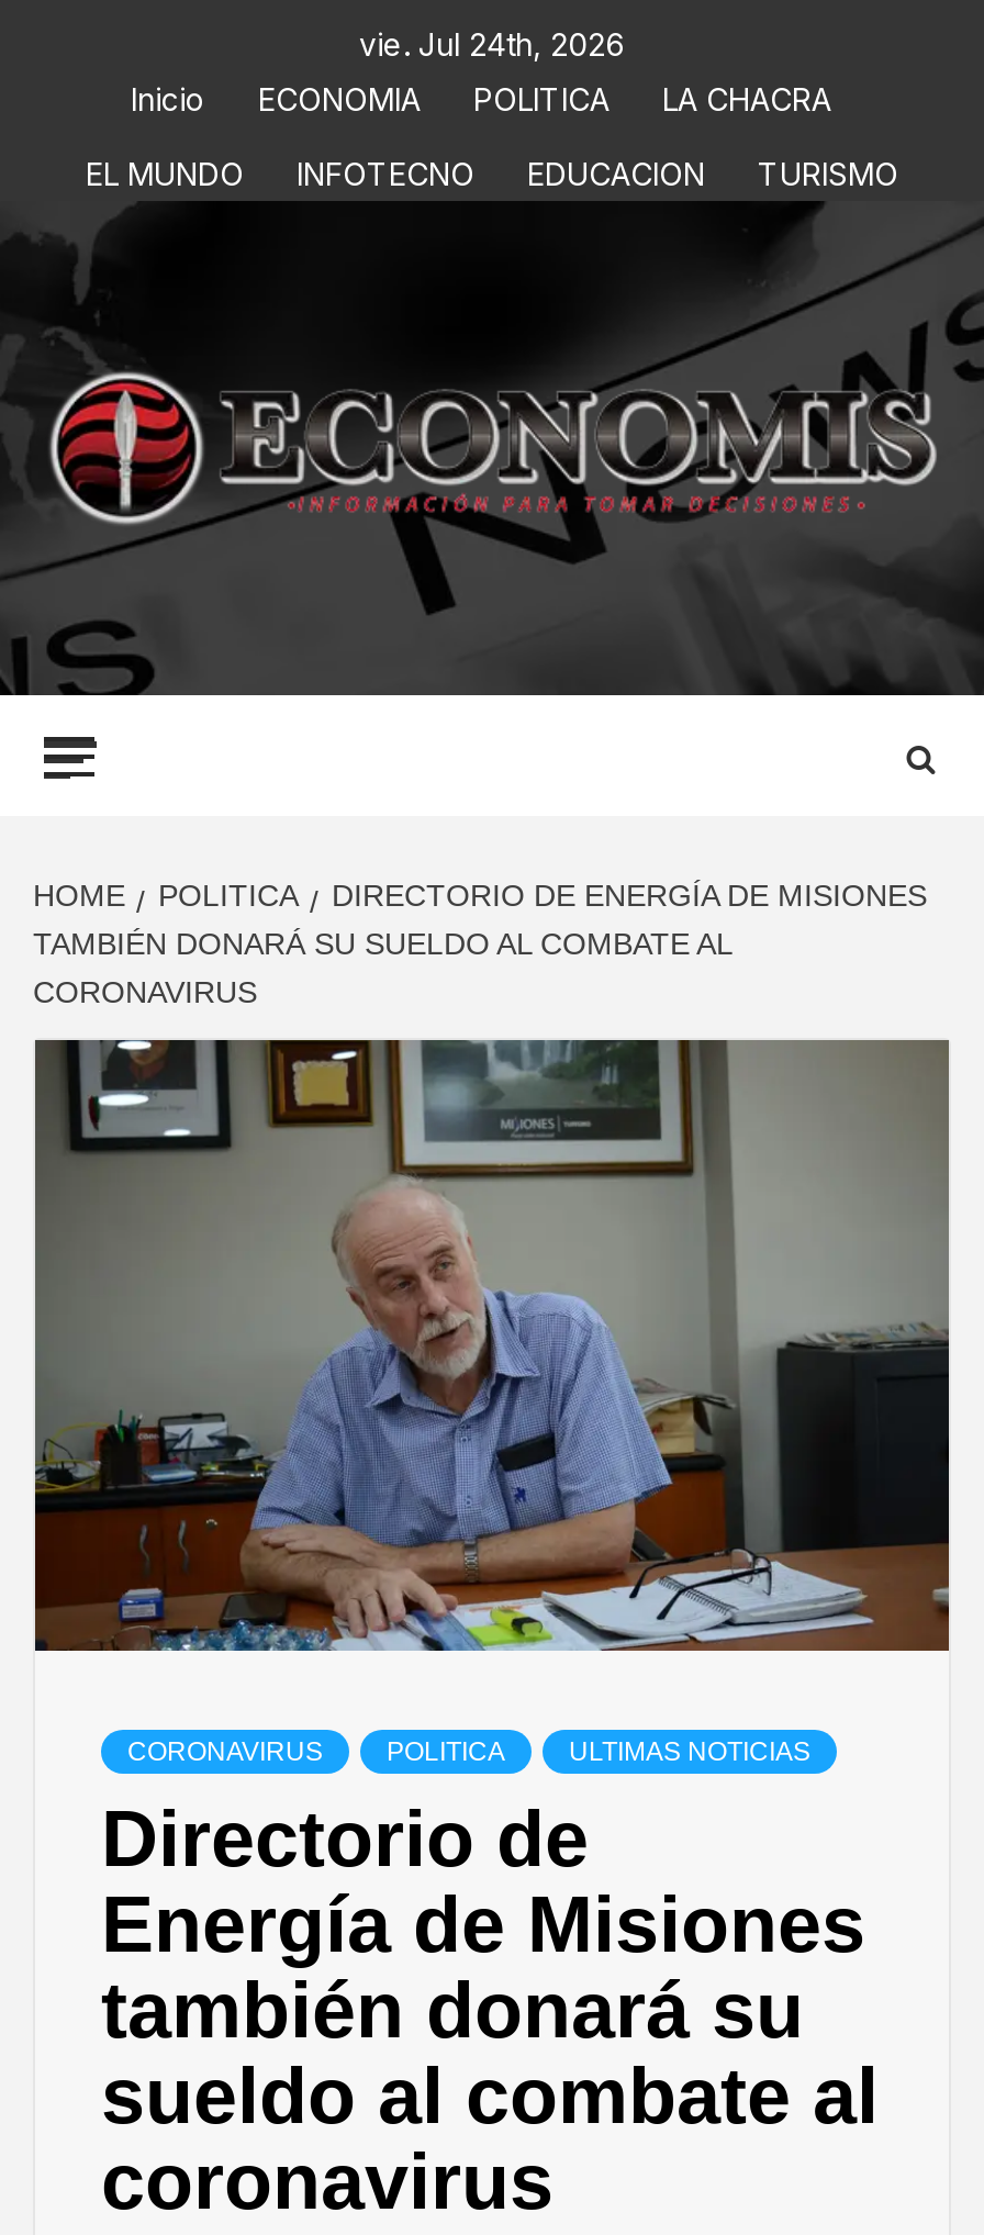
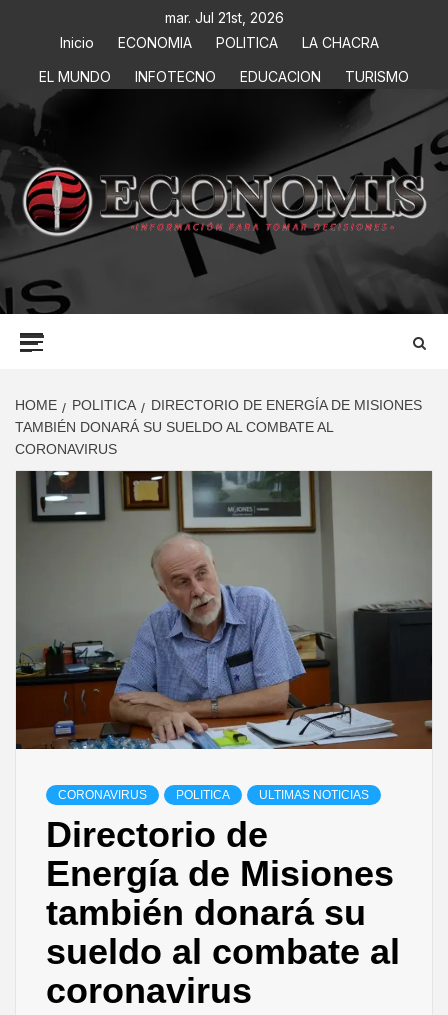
[359,25,625,63] vie. Jul 24th, 2026 -> [164,9,283,26] mar. Jul 21st, 2026

